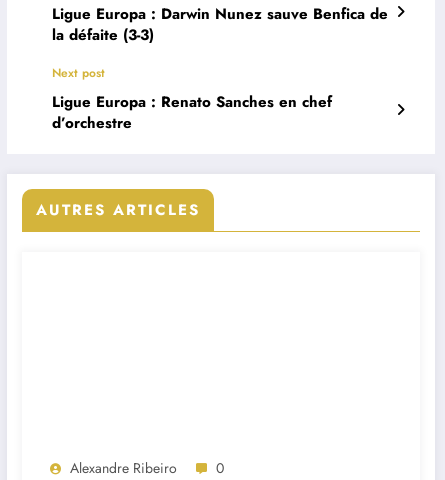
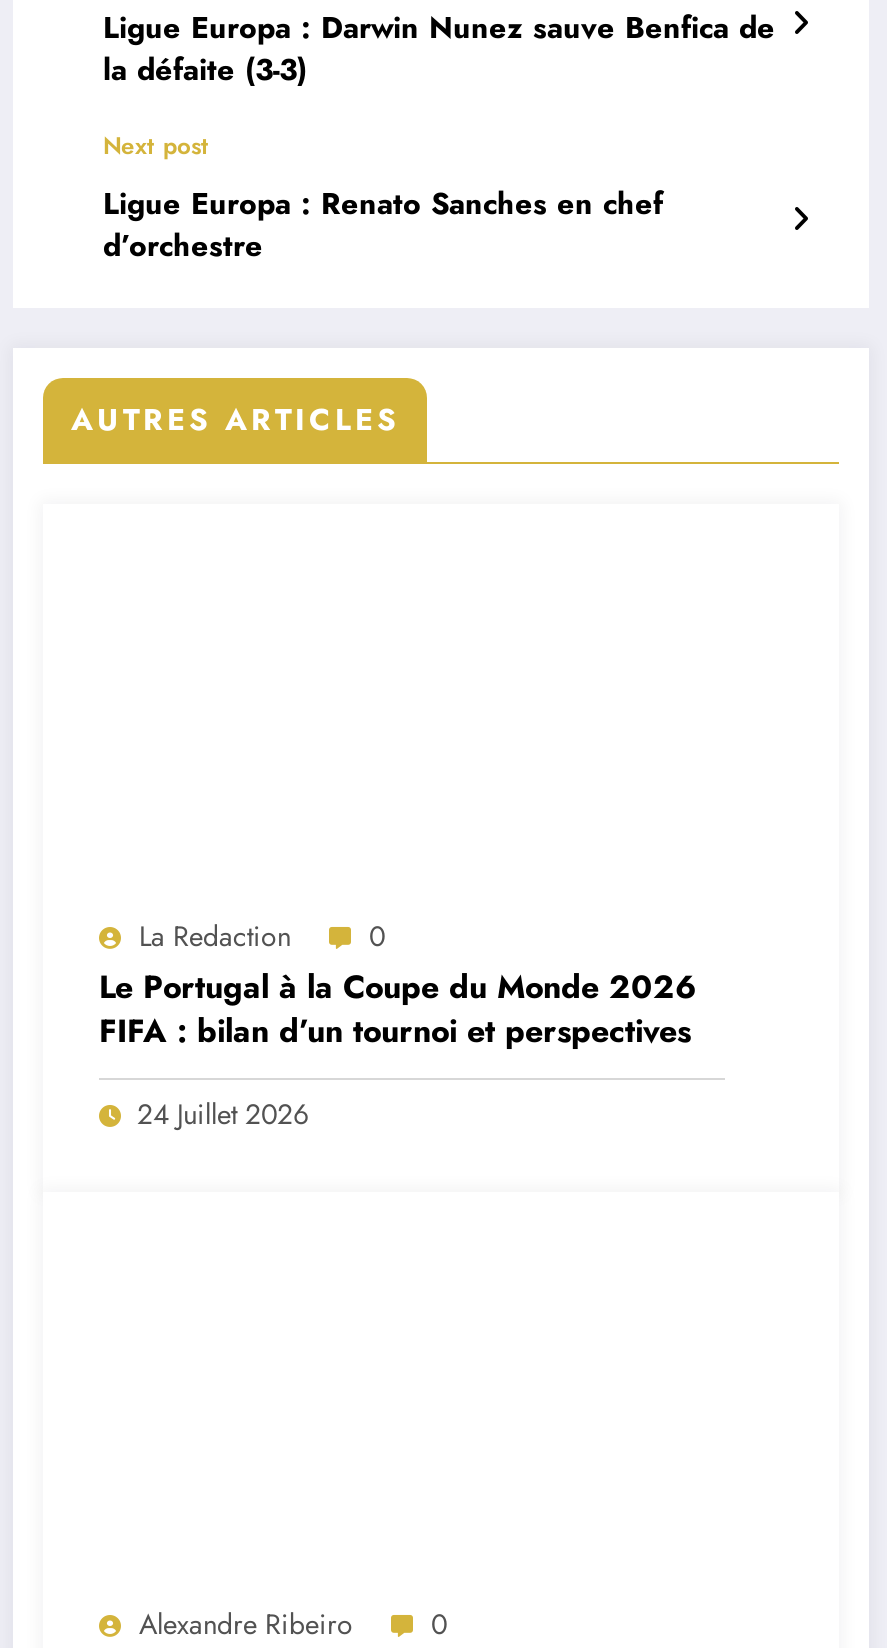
none -> [99,915,697,1133] La Redaction | 0 | Le Portugal à la Coupe du Monde 2026 | FIFA : bilan d’un tournoi et perspectives | 24 Juillet 2026

